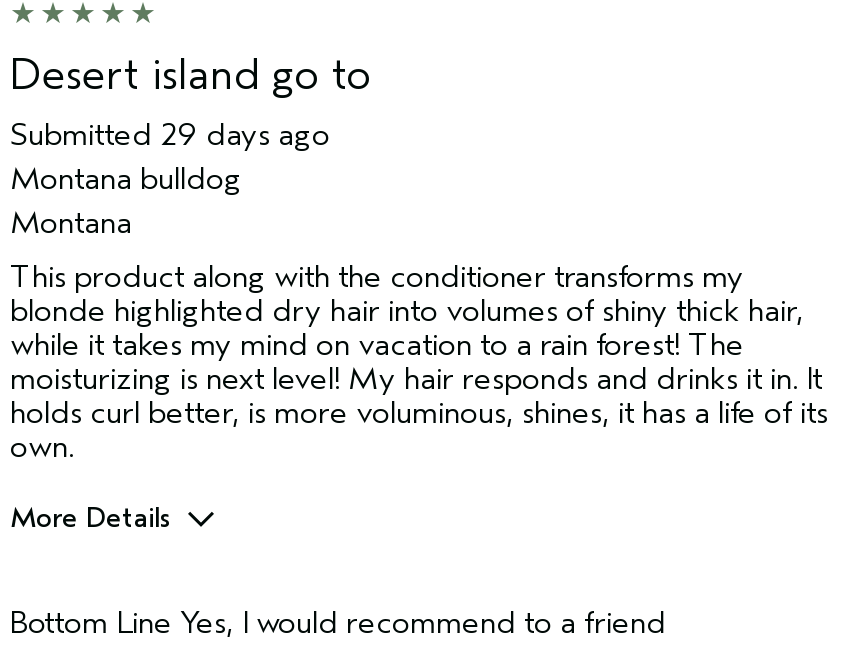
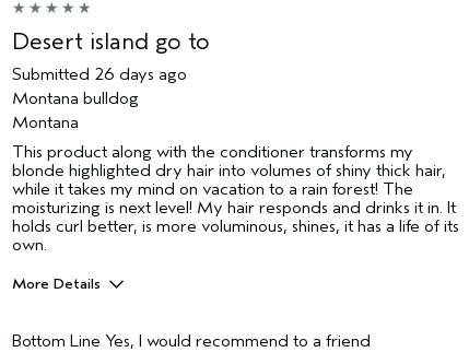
[10,118,330,154] Submitted 29 days ago -> [12,65,187,85] Submitted 26 days ago

